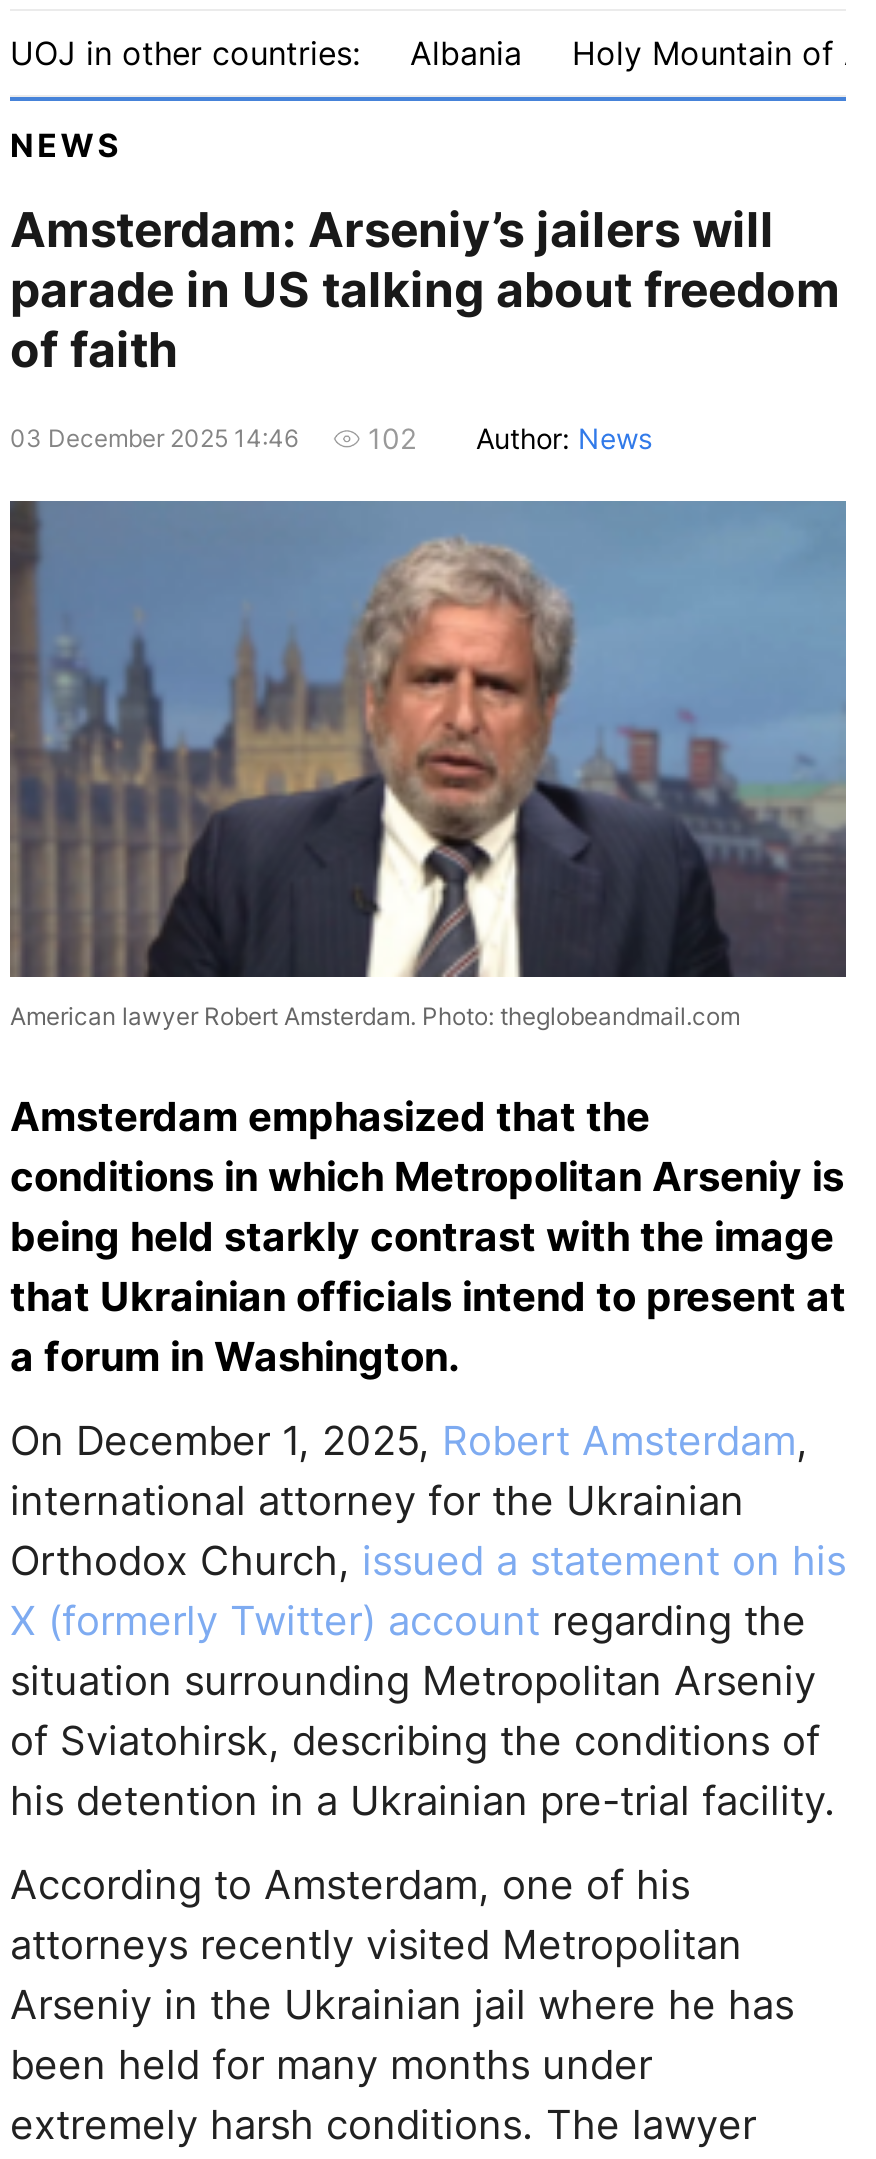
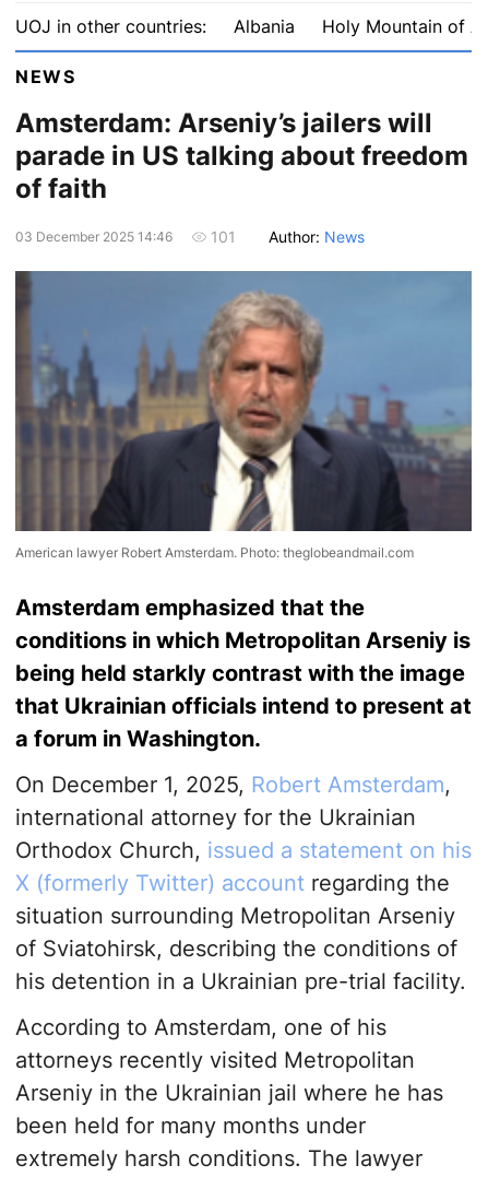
[368,420,652,455] 102 Author: News -> [211,227,365,246] 101 Author: News

